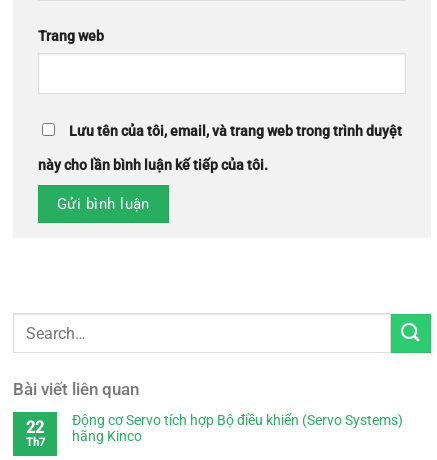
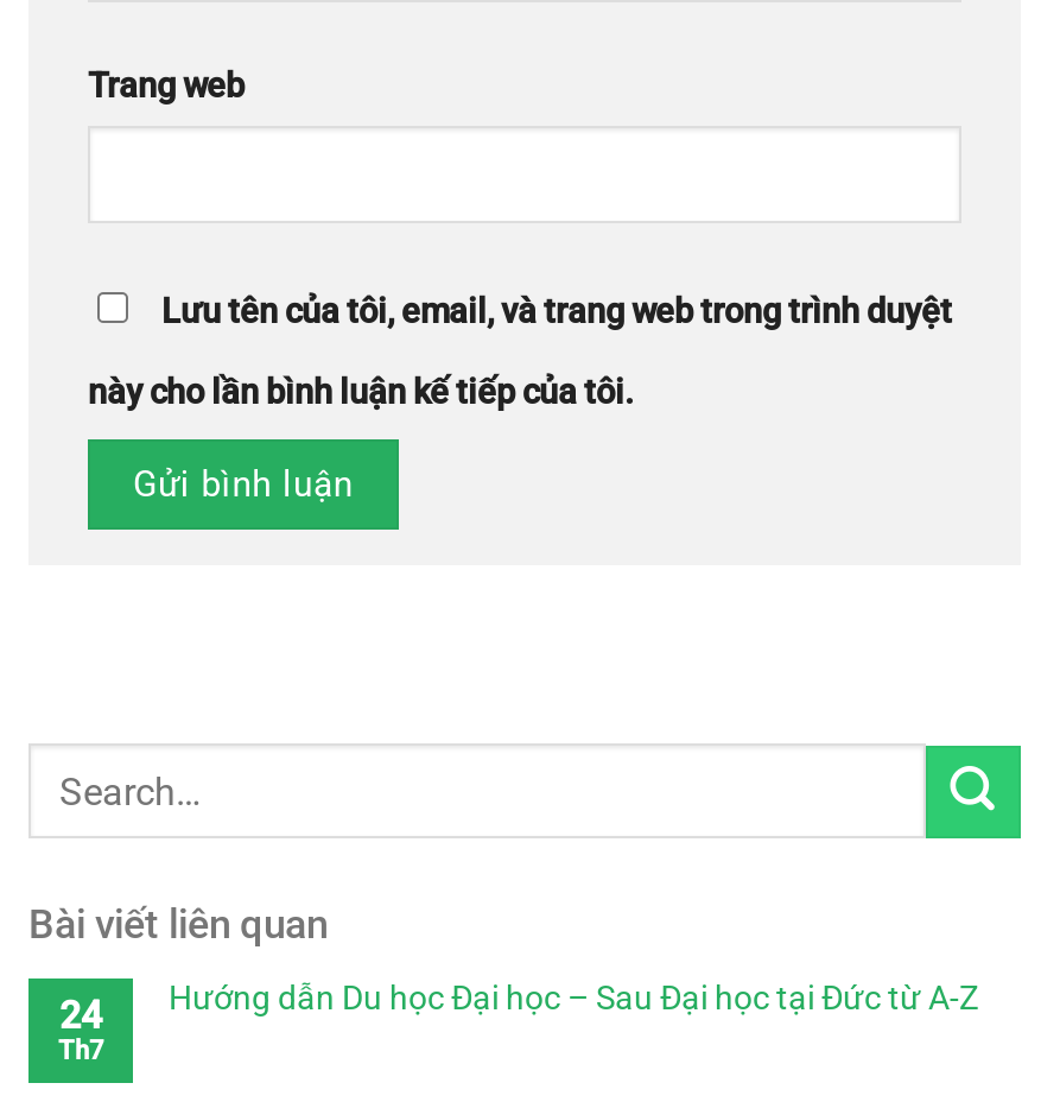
[72,412,403,444] Động cơ Servo tích hợp Bộ điều khiển (Servo Systems) | hãng Kinco -> [169,980,978,1018] Hướng dẫn Du học Đại học – Sau Đại học tại Đức từ A-Z
[26,418,44,437] 22 -> [59,994,102,1039] 24

